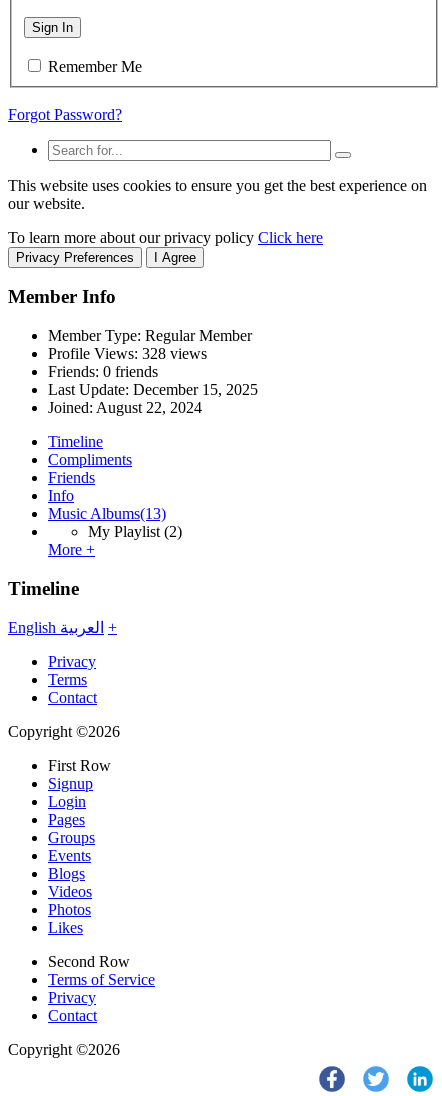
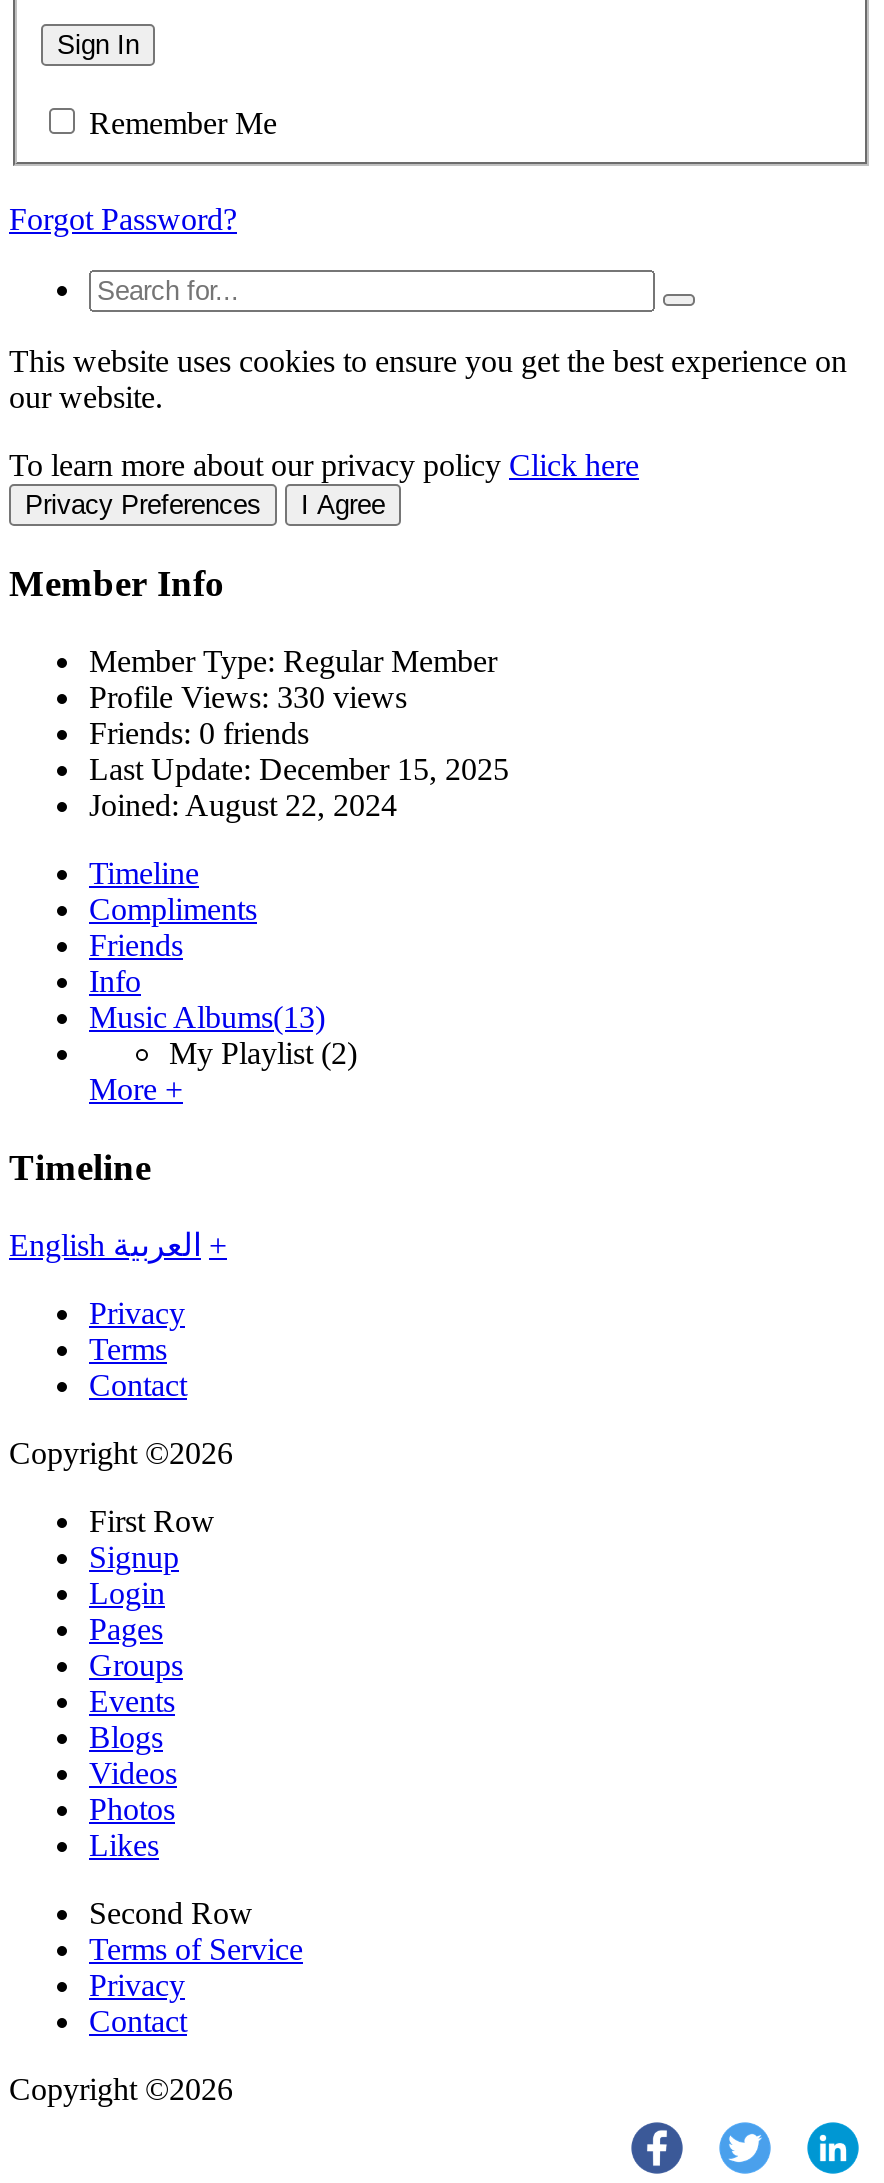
[48,345,207,362] Profile Views: 328 views -> [89,680,407,714] Profile Views: 330 views

